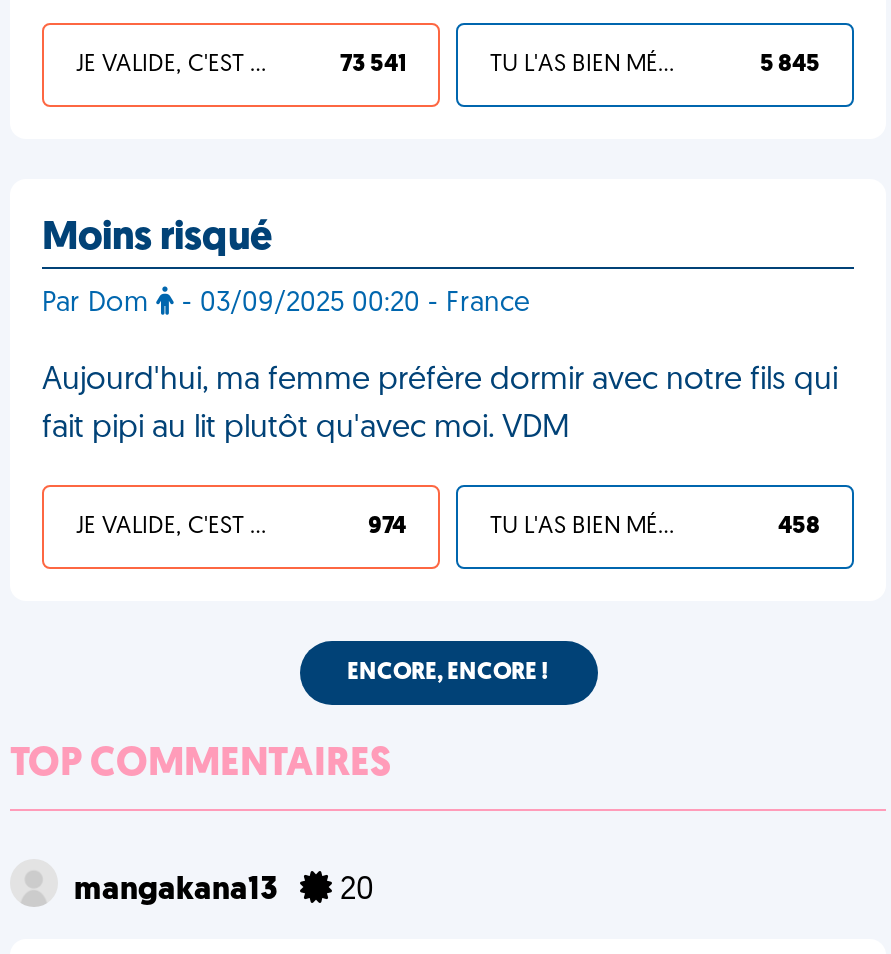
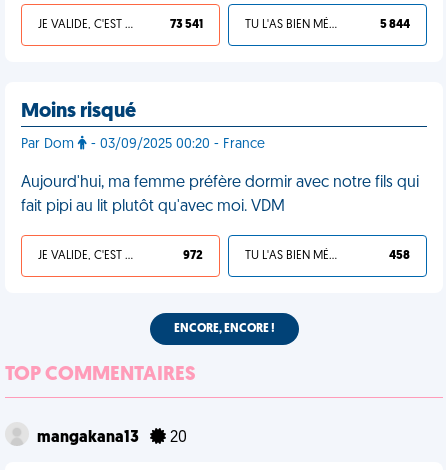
[760,53,820,77] 5 845 -> [380,19,410,31] 5 844
[368,515,406,539] 974 -> [183,250,203,262] 972

